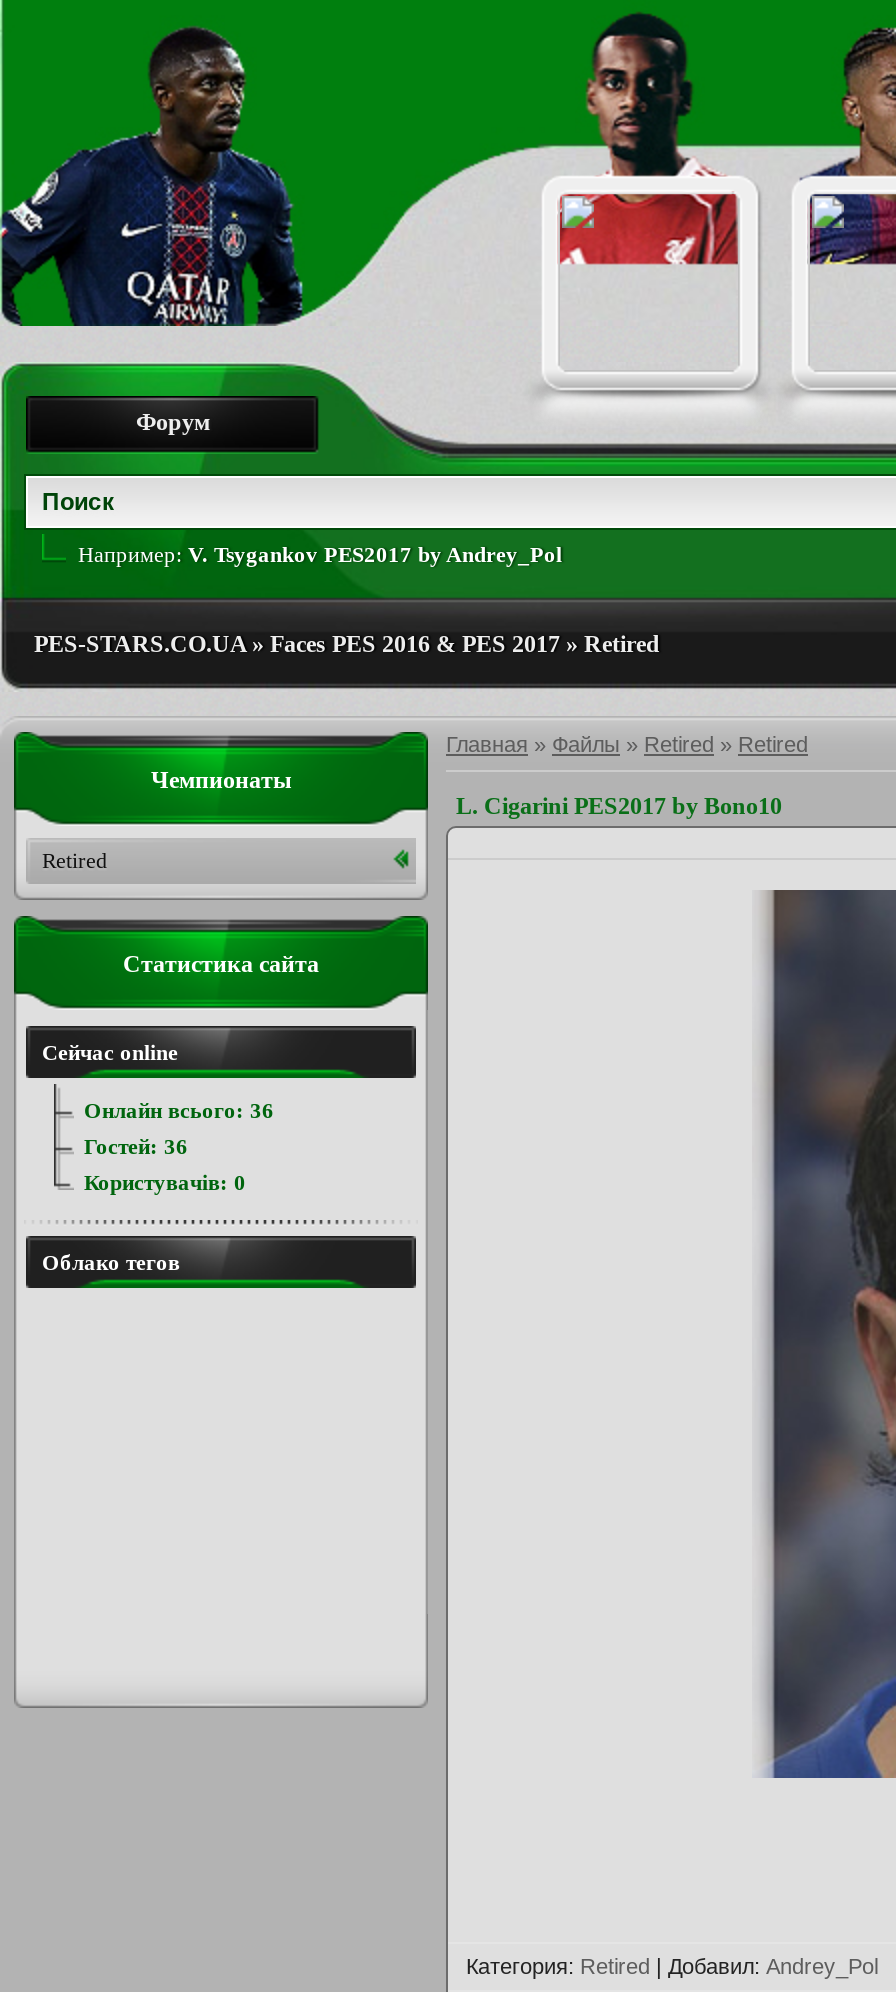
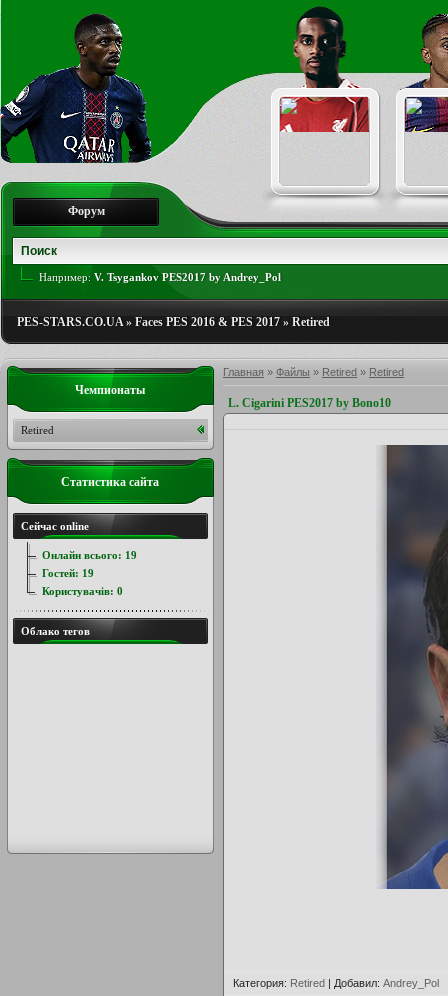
[84,1098,274,1122] Онлайн всього: 36 -> [42,549,137,561] Онлайн всього: 19
[84,1134,188,1158] Гостей: 36 -> [42,567,94,579] Гостей: 19

